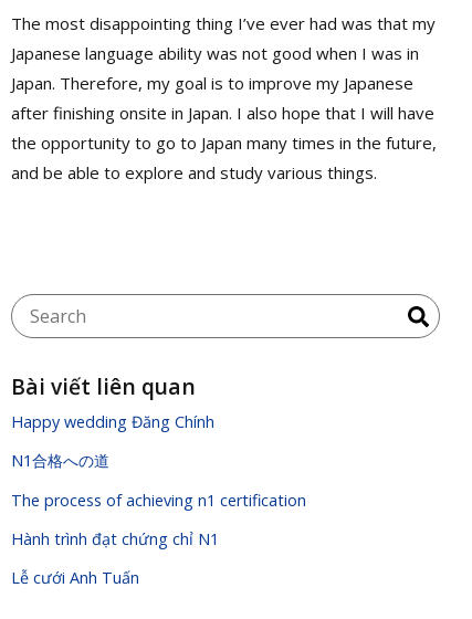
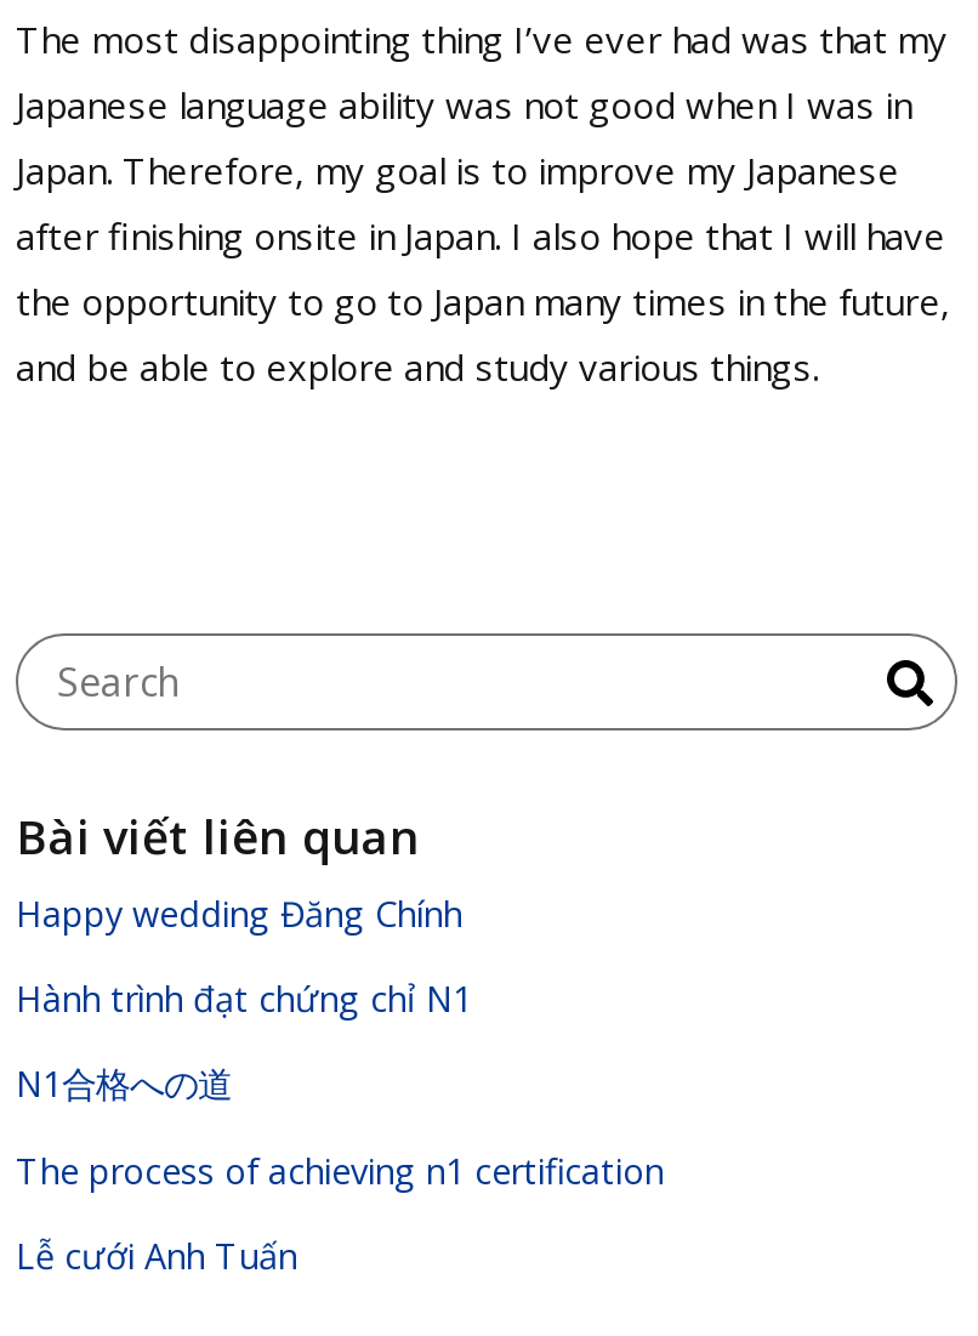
moved [11,450,306,510] -> [16,1062,664,1193]: N1合格への道 | The process of achieving n1 certification
moved [11,528,219,549] -> [16,976,472,1022]: Hành trình đạt chứng chỉ N1

